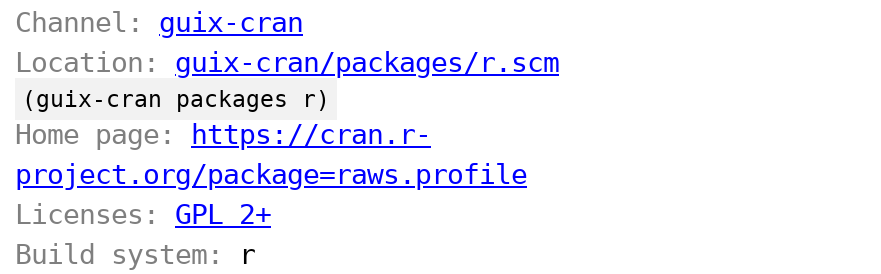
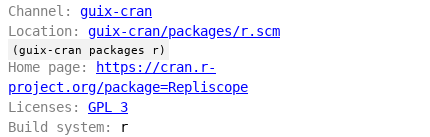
[15,158,527,230] project.org/package=raws.profile | Licenses: GPL 2+ -> [8,79,248,115] project.org/package=Repliscope | Licenses: GPL 3

